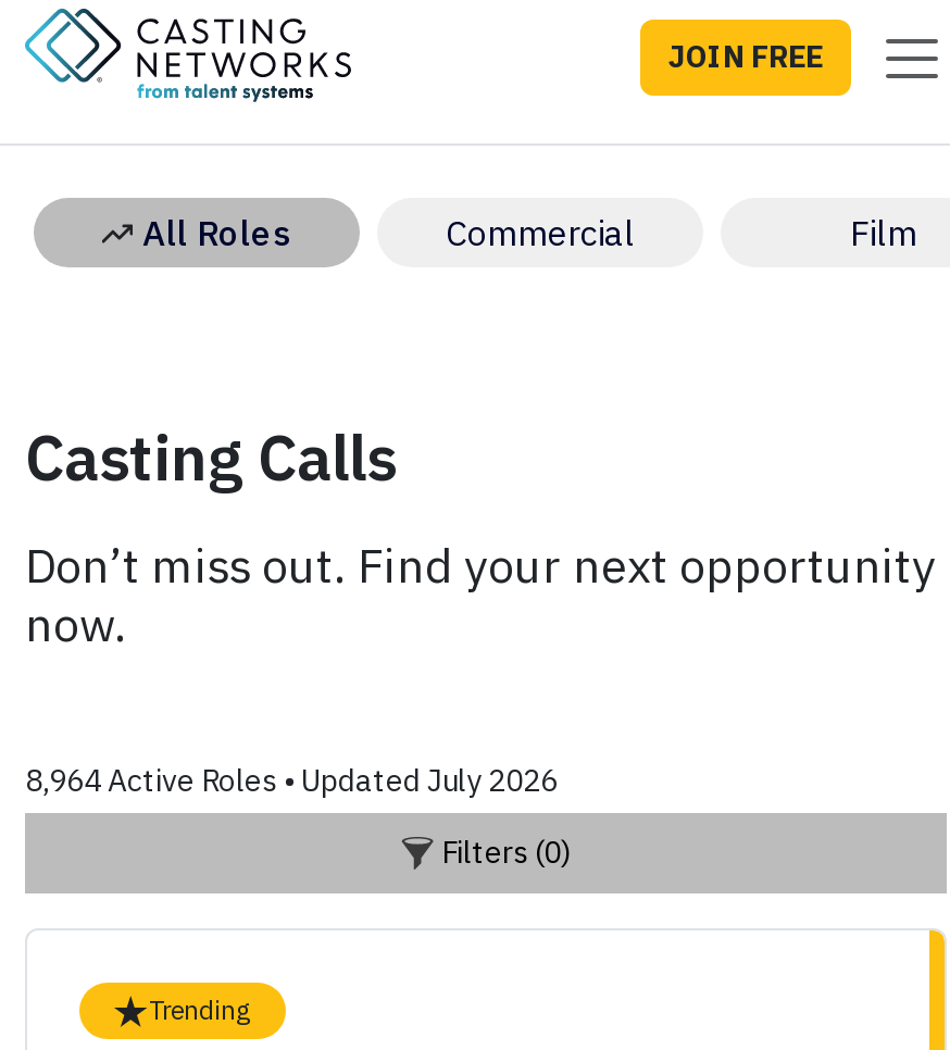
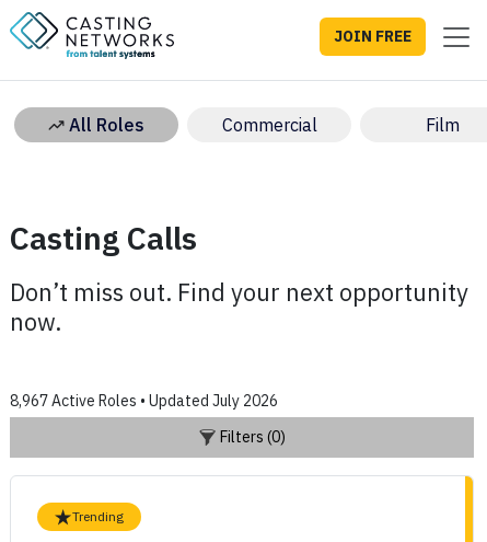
[25,761,558,800] 8,964 Active Roles • Updated July 2026 -> [10,391,278,411] 8,967 Active Roles • Updated July 2026

